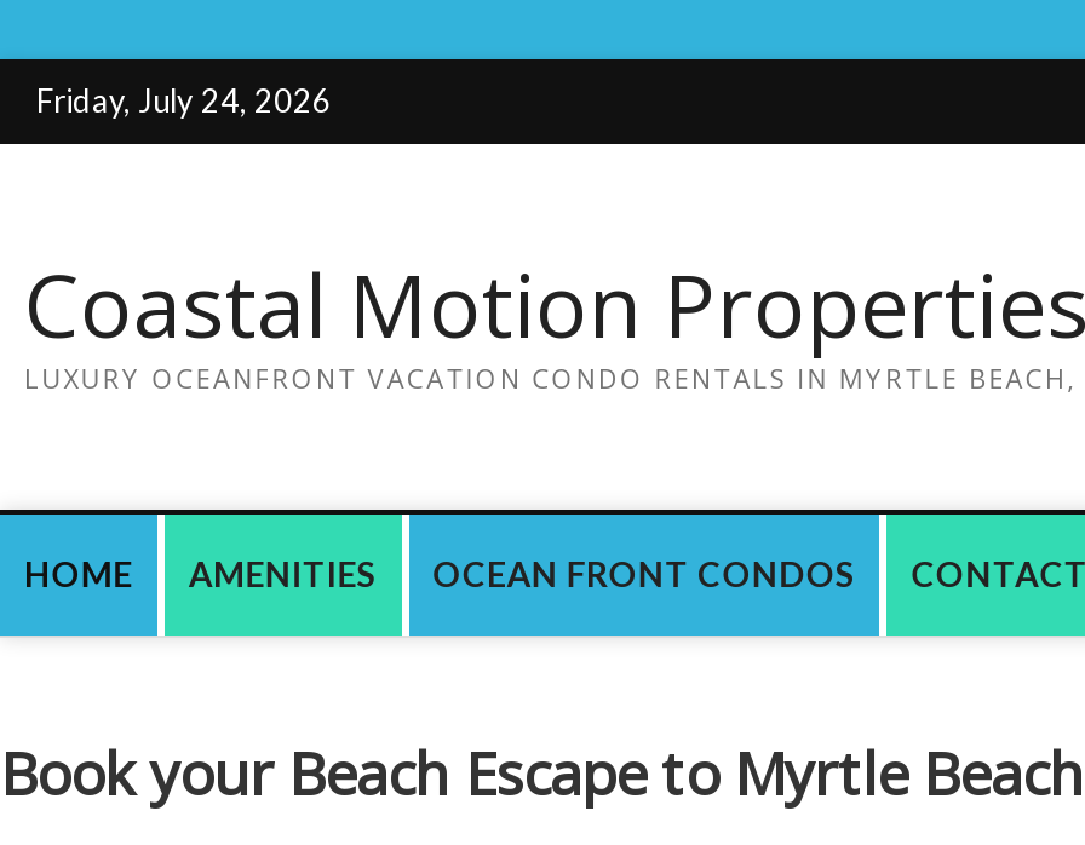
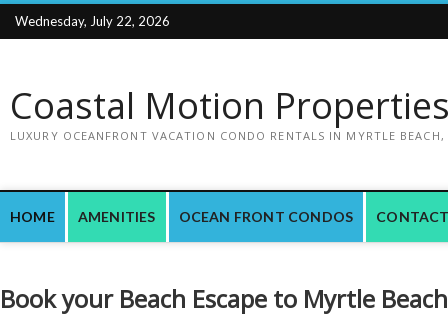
[36,81,332,120] Friday, July 24, 2026 -> [15,13,170,29] Wednesday, July 22, 2026

